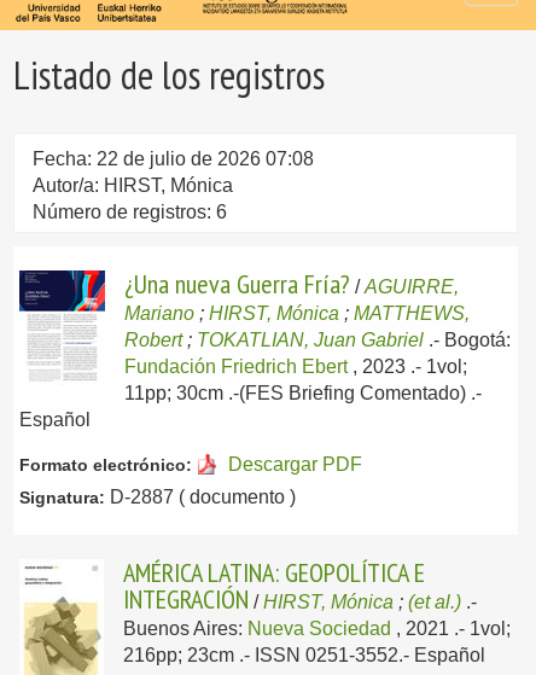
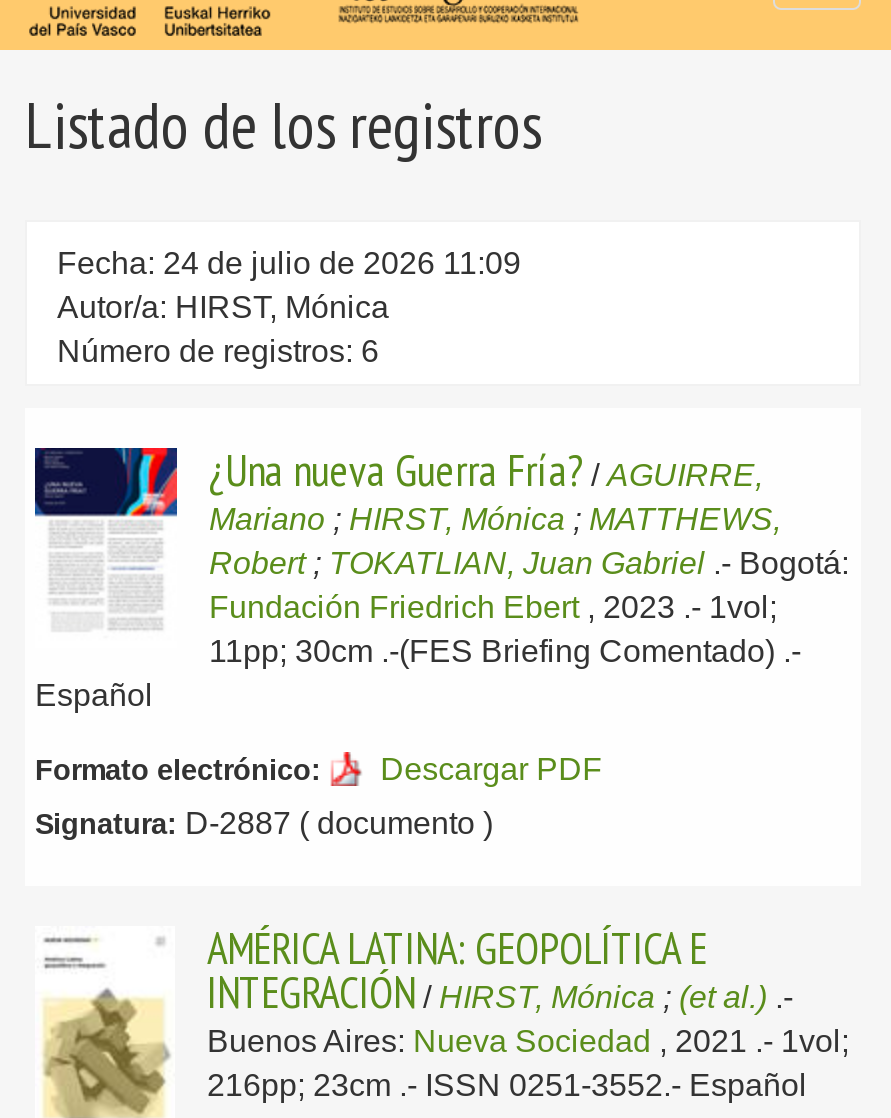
[33,149,314,169] Fecha: 22 de julio de 2026 07:08 -> [57,246,521,280] Fecha: 24 de julio de 2026 11:09

